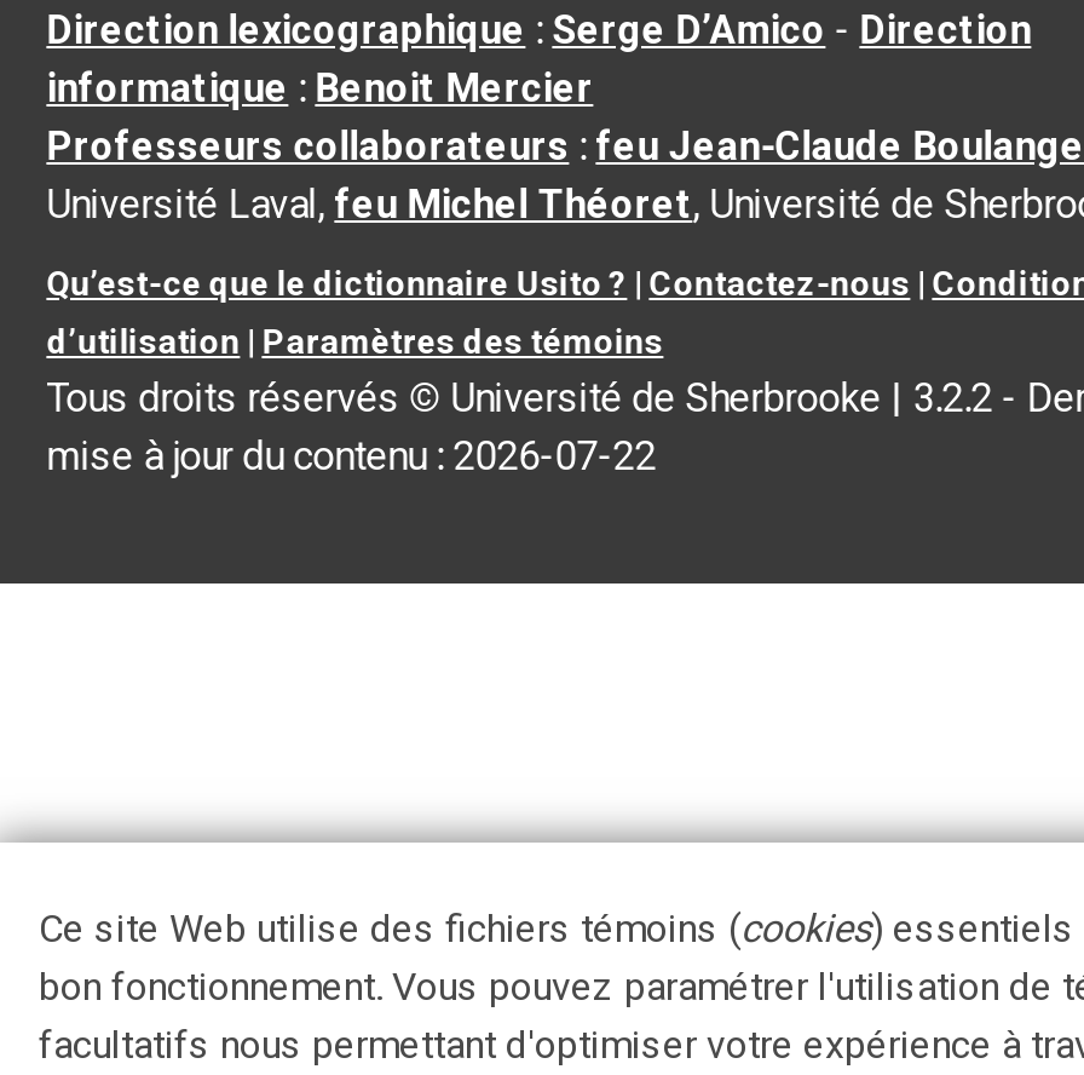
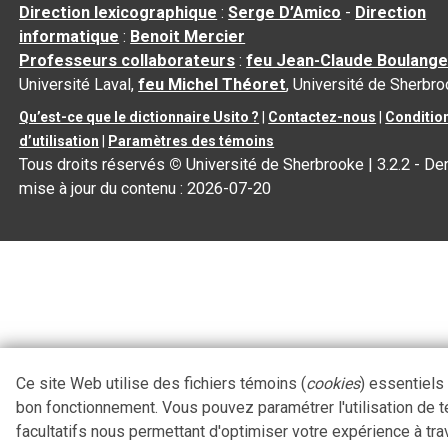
[46,433,656,479] mise à jour du contenu : 2026-07-22 -> [19,179,271,198] mise à jour du contenu : 2026-07-20

